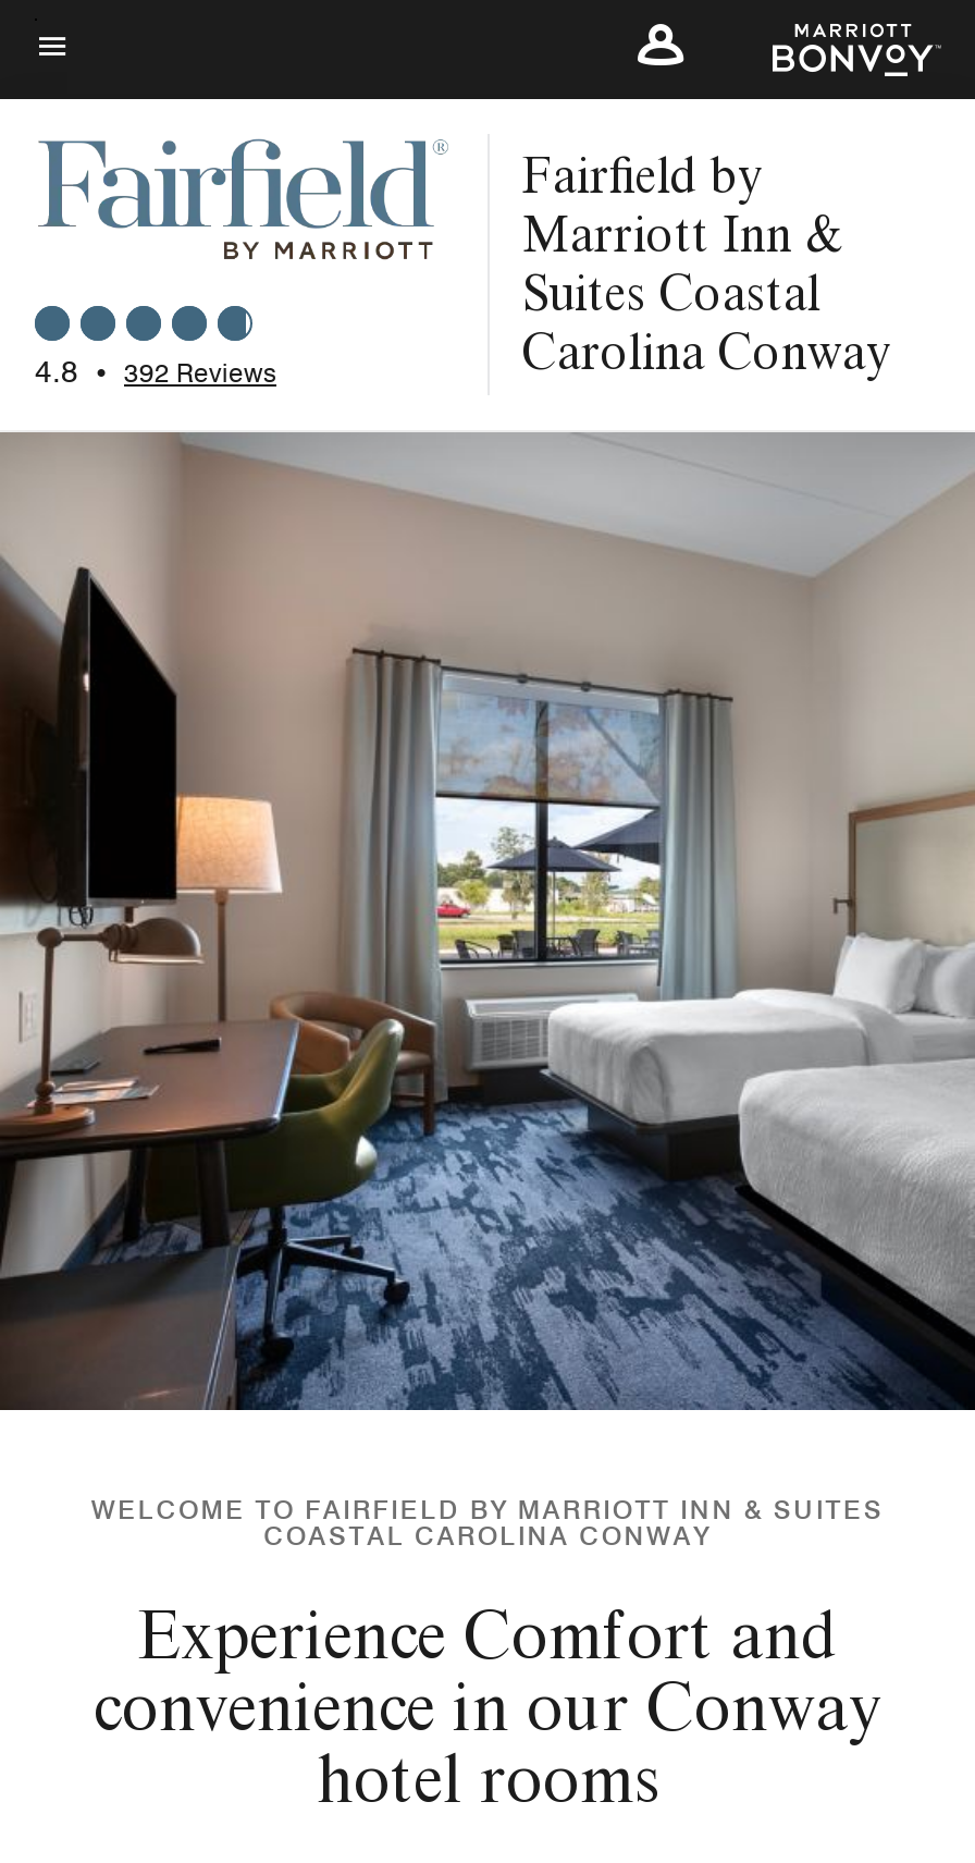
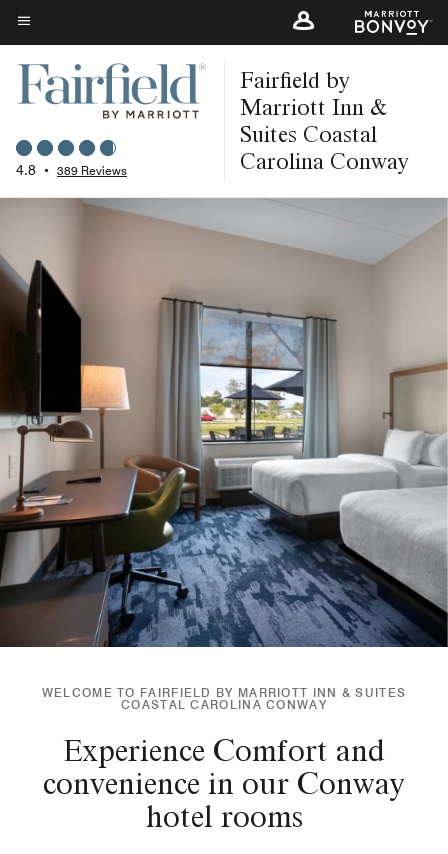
[35,354,276,389] 4.8 • 392 Reviews -> [16,162,127,178] 4.8 • 389 Reviews

